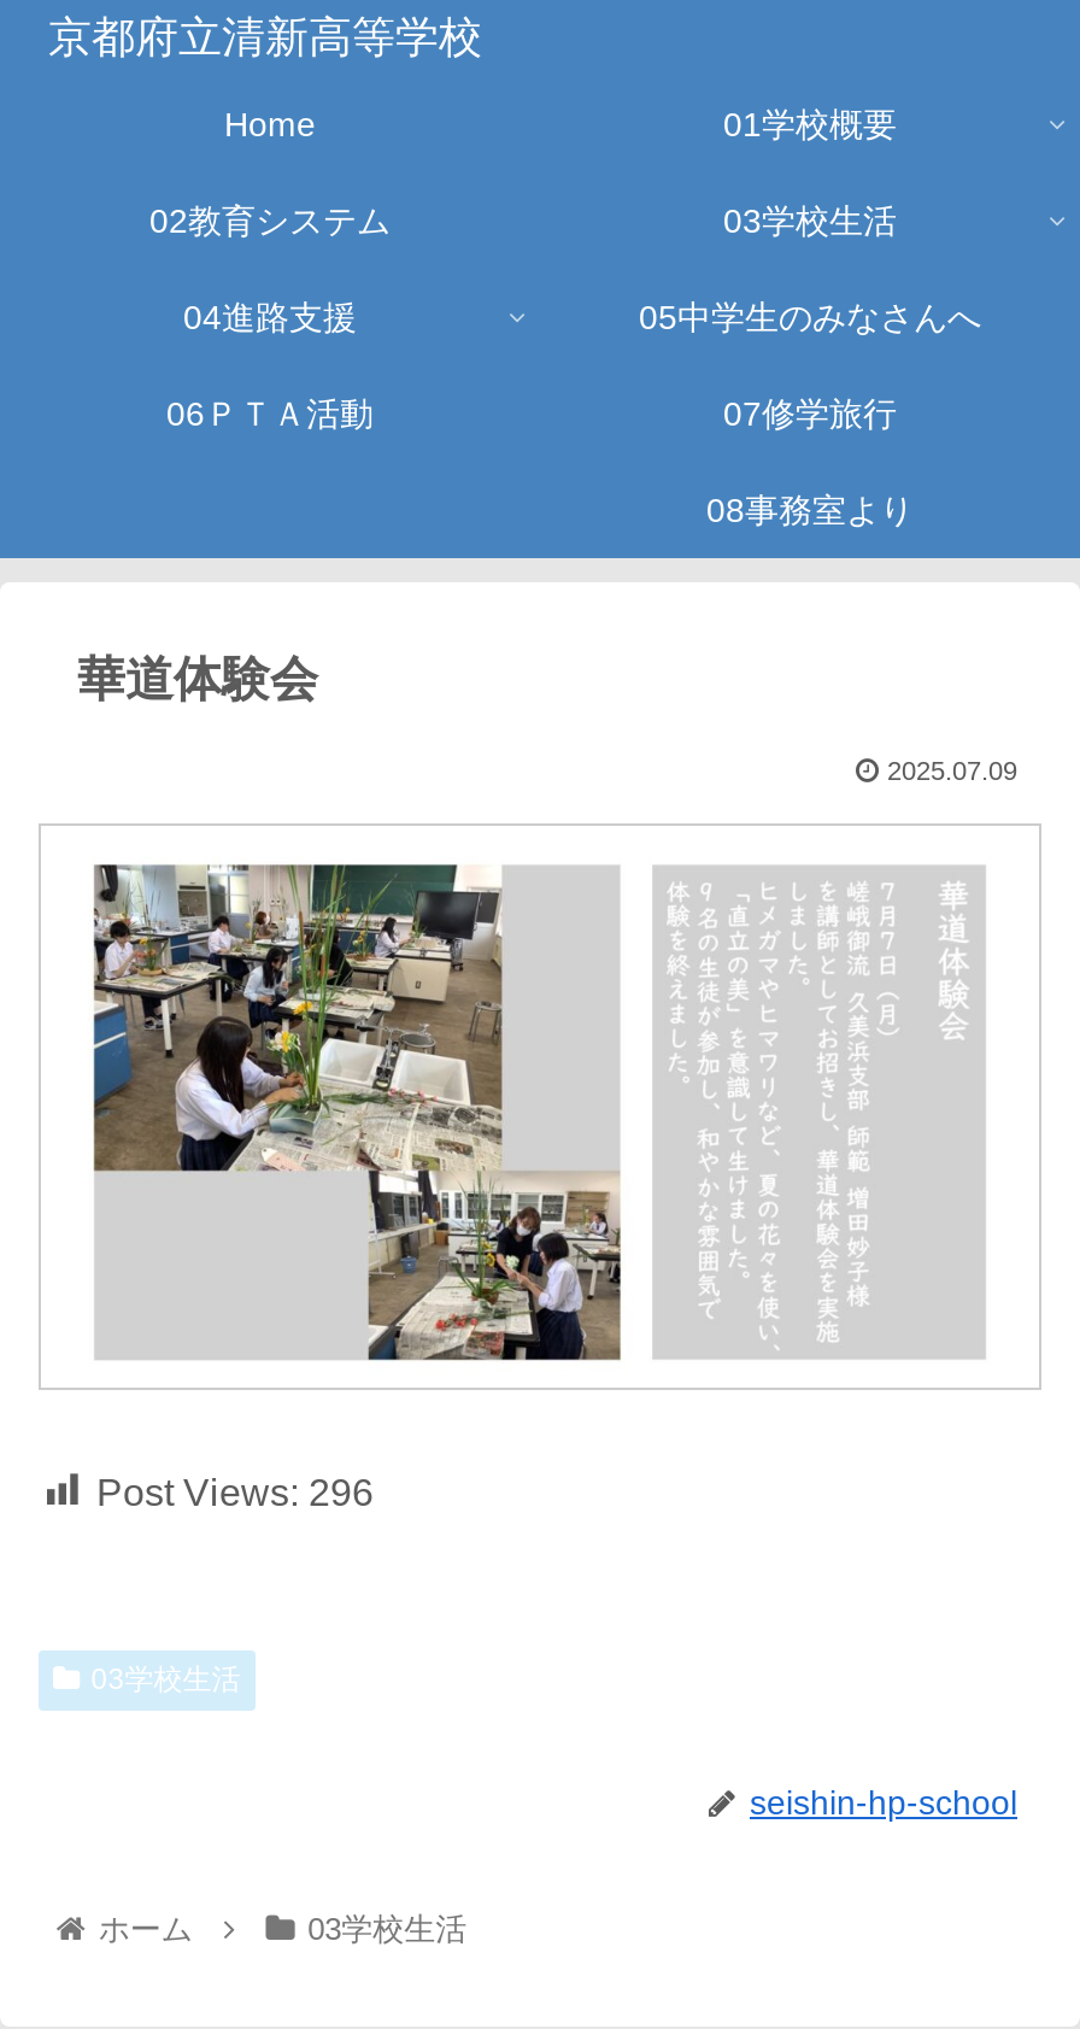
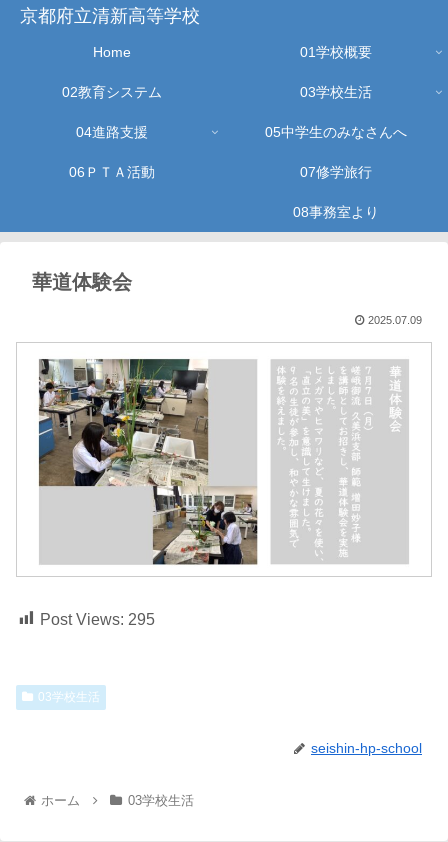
[96,1471,374,1512] Post Views: 296 -> [40,611,155,628] Post Views: 295

